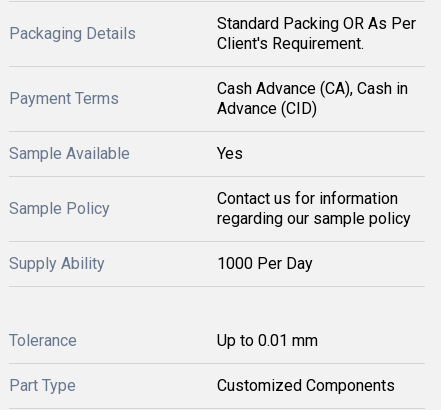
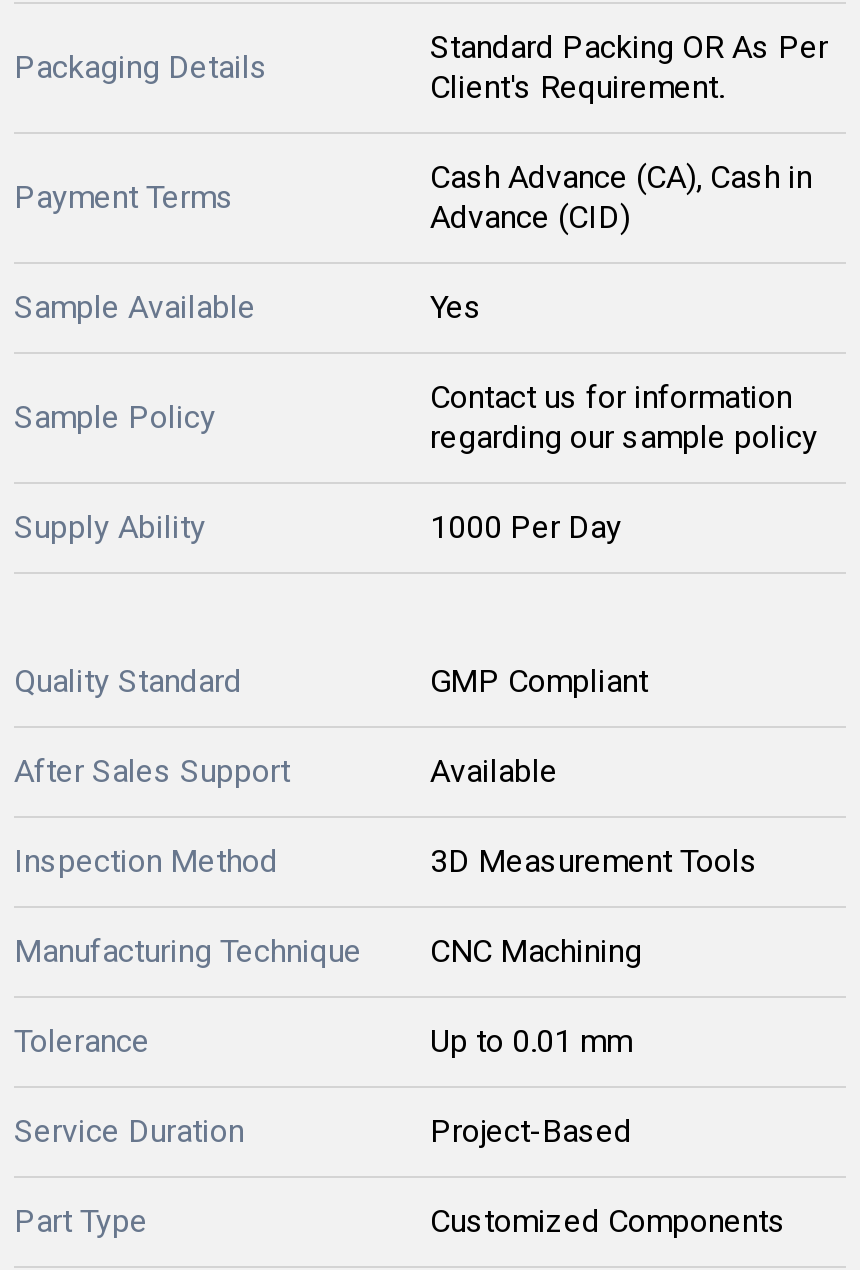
none -> [14,662,758,970] Quality Standard | GMP Compliant | After Sales Support | Available | Inspection Method | 3D Measurement Tools | Manufacturing Technique | CNC Machining
none -> [14,1112,632,1150] Service Duration | Project-Based

